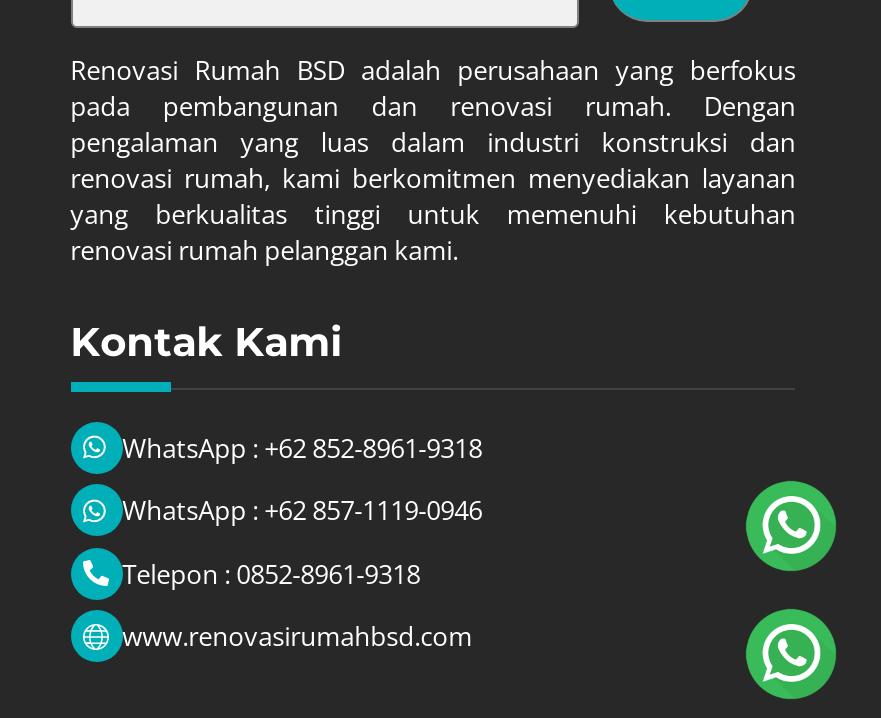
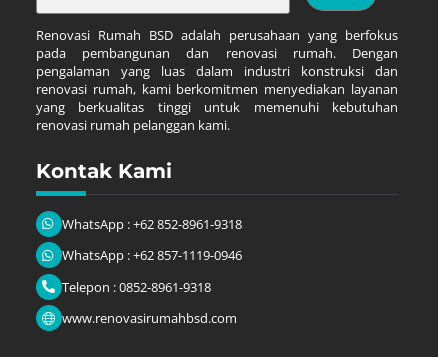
[745,480,837,572] [image] -> none
[745,608,837,700] [image] -> none

